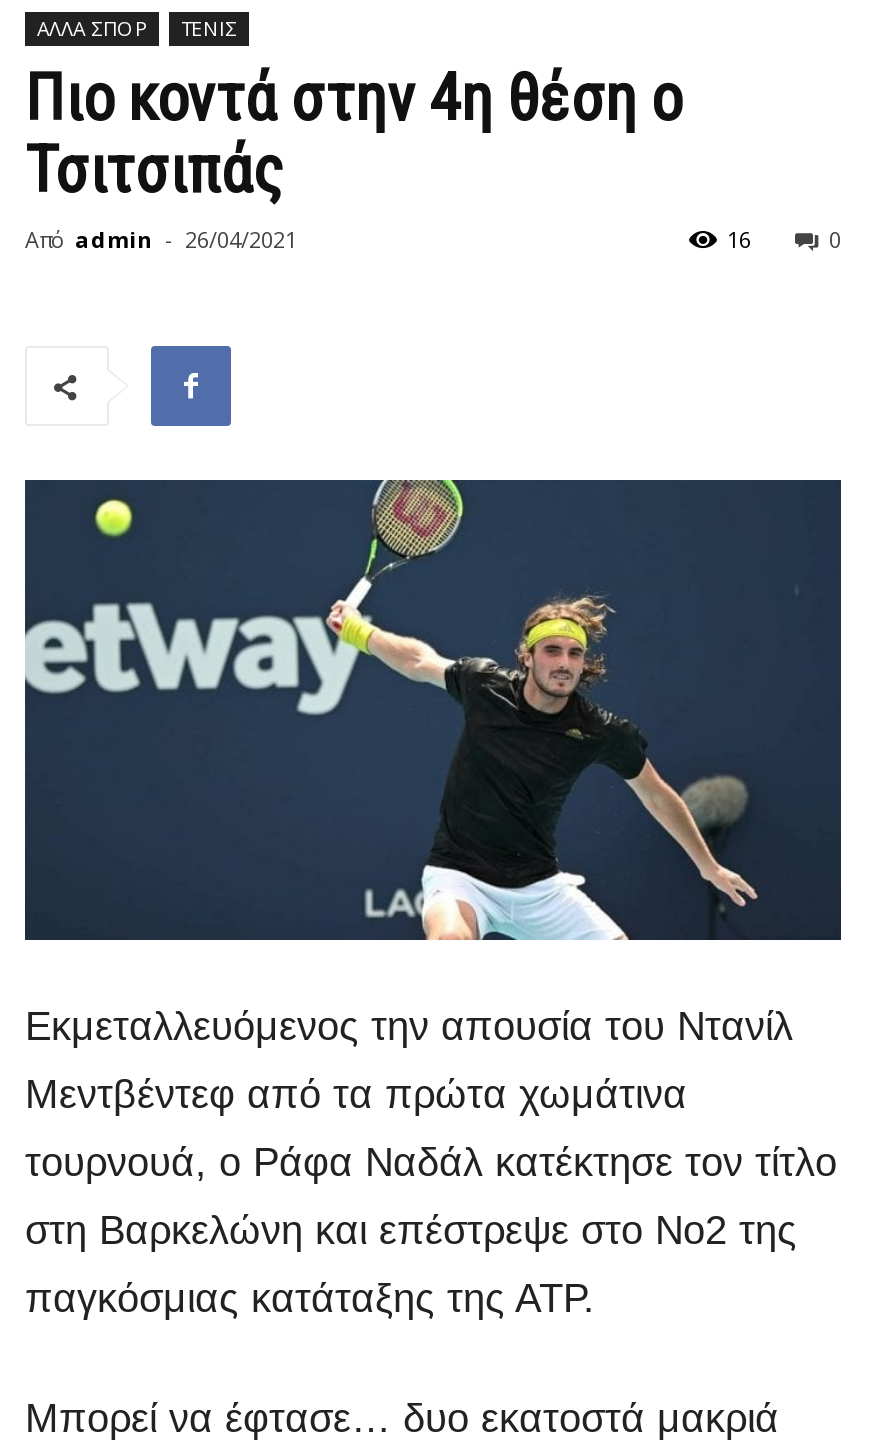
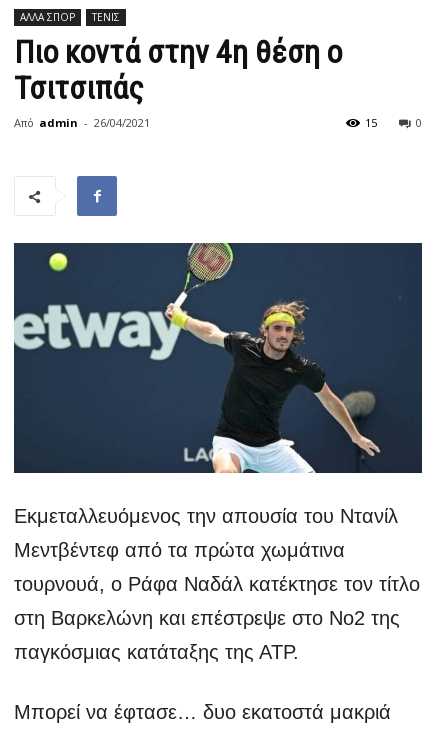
[727,224,751,254] 16 -> [365,115,377,130] 15

